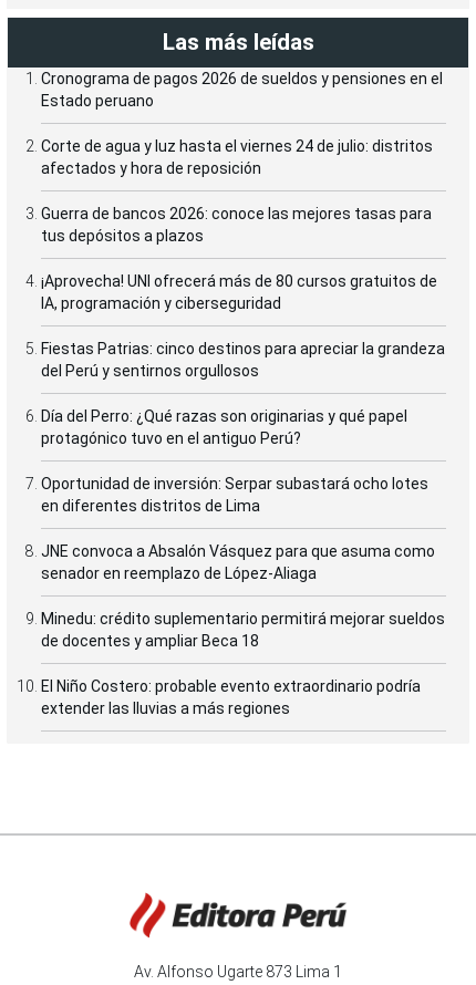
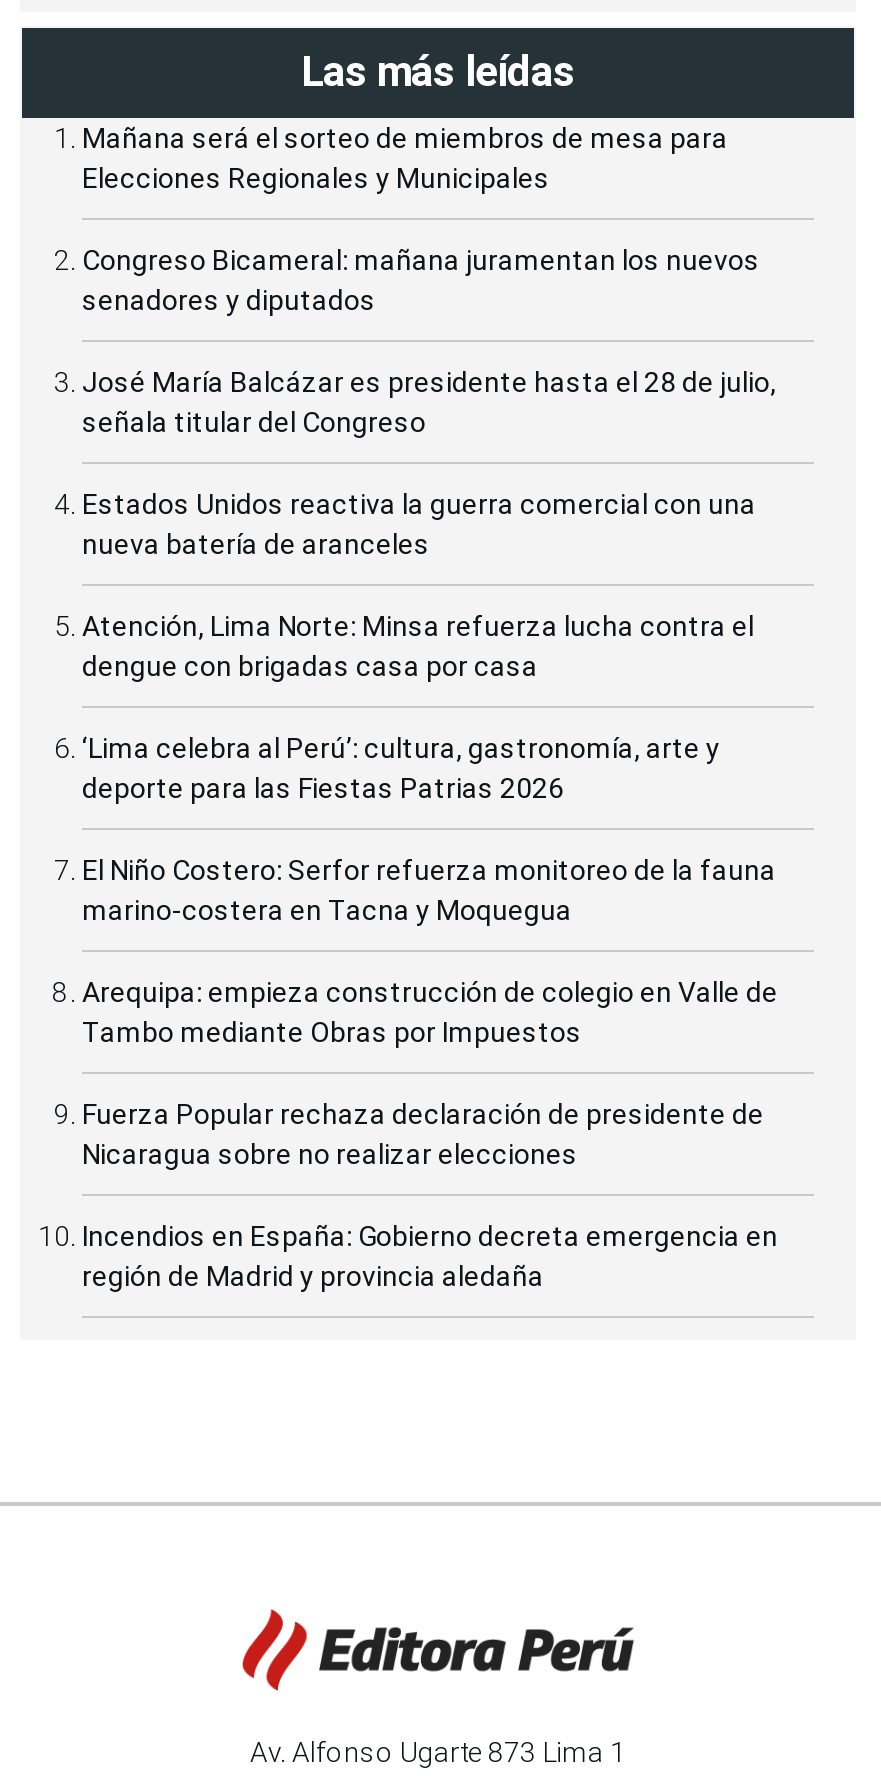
[41,69,443,109] Cronograma de pagos 2026 de sueldos y pensiones en el | Estado peruano -> [82,121,728,193] Mañana será el sorteo de miembros de mesa para | Elecciones Regionales y Municipales
[41,137,433,177] Corte de agua y luz hasta el viernes 24 de julio: distritos | afectados y hora de reposición -> [82,243,760,315] Congreso Bicameral: mañana juramentan los nuevos | senadores y diputados
[41,204,432,244] Guerra de bancos 2026: conoce las mejores tasas para | tus depósitos a plazos -> [82,365,776,437] José María Balcázar es presidente hasta el 28 de julio, | señala titular del Congreso
[41,272,437,312] ¡Aprovecha! UNI ofrecerá más de 80 cursos gratuitos de | IA, programación y ciberseguridad -> [82,487,756,559] Estados Unidos reactiva la guerra comercial con una | nueva batería de aranceles
[41,339,445,379] Fiestas Patrias: cinco destinos para apreciar la grandeza | del Perú y sentirnos orgullosos -> [82,609,754,681] Atención, Lima Norte: Minsa refuerza lucha contra el | dengue con brigadas casa por casa
[41,407,407,447] Día del Perro: ¿Qué razas son originarias y qué papel | protagónico tuvo en el antiguo Perú? -> [82,731,720,803] ‘Lima celebra al Perú’: cultura, gastronomía, arte y | deporte para las Fiestas Patrias 2026
[41,474,428,514] Oportunidad de inversión: Serpar subastará ocho lotes | en diferentes distritos de Lima -> [82,853,776,925] El Niño Costero: Serfor refuerza monitoreo de la fauna | marino-costera en Tacna y Moquegua
[41,542,435,582] JNE convoca a Absalón Vásquez para que asuma como | senador en reemplazo de López-Aliaga -> [82,975,778,1047] Arequipa: empieza construcción de colegio en Valle de | Tambo mediante Obras por Impuestos
[41,609,445,649] Minedu: crédito suplementario permitirá mejorar sueldos | de docentes y ampliar Beca 18 -> [82,1097,764,1169] Fuerza Popular rechaza declaración de presidente de | Nicaragua sobre no realizar elecciones
[41,677,421,717] El Niño Costero: probable evento extraordinario podría | extender las lluvias a más regiones -> [82,1219,778,1291] Incendios en España: Gobierno decreta emergencia en | región de Madrid y provincia aledaña

